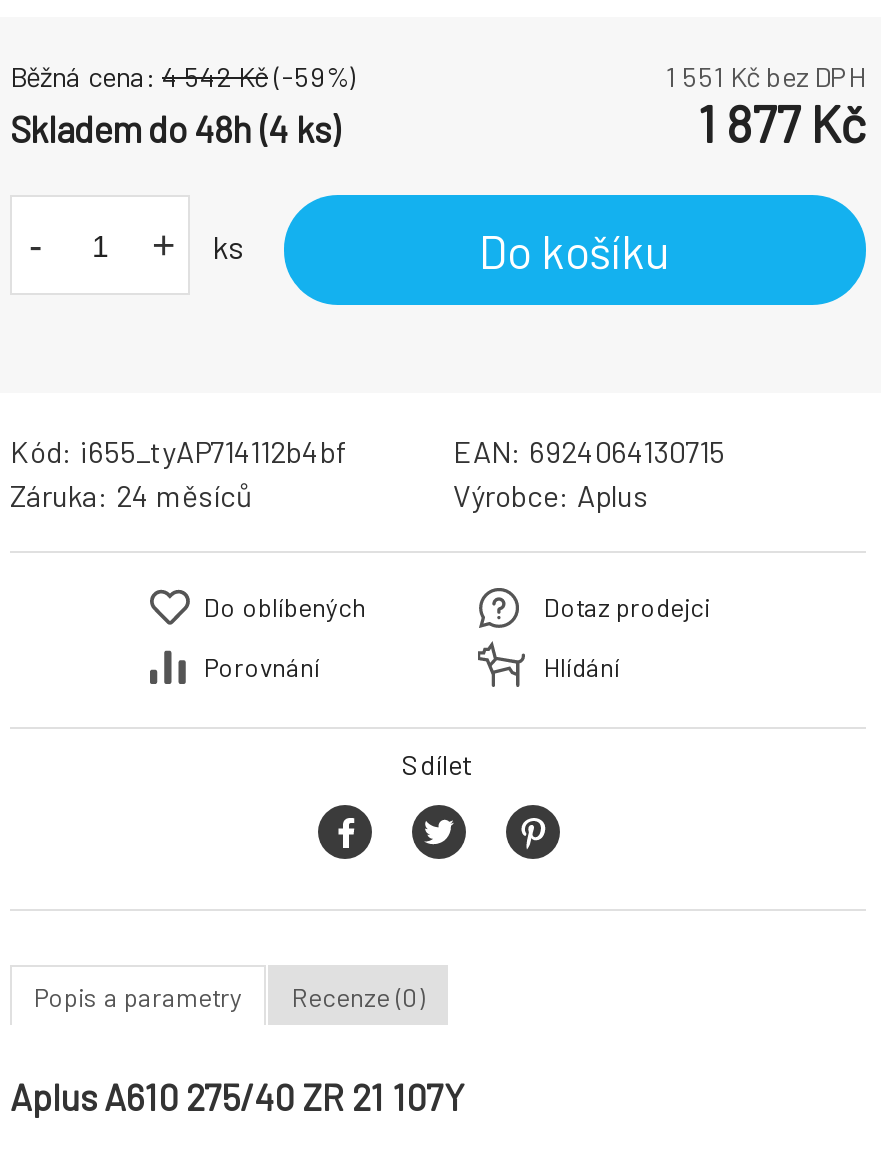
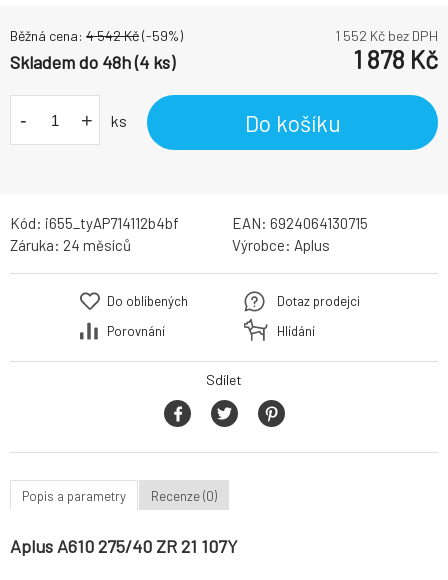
[666,59,866,93] 1 551 Kč bez DPH -> [335,27,438,44] 1 552 Kč bez DPH
[698,93,866,153] 1 877 Kč -> [353,44,438,74] 1 878 Kč

